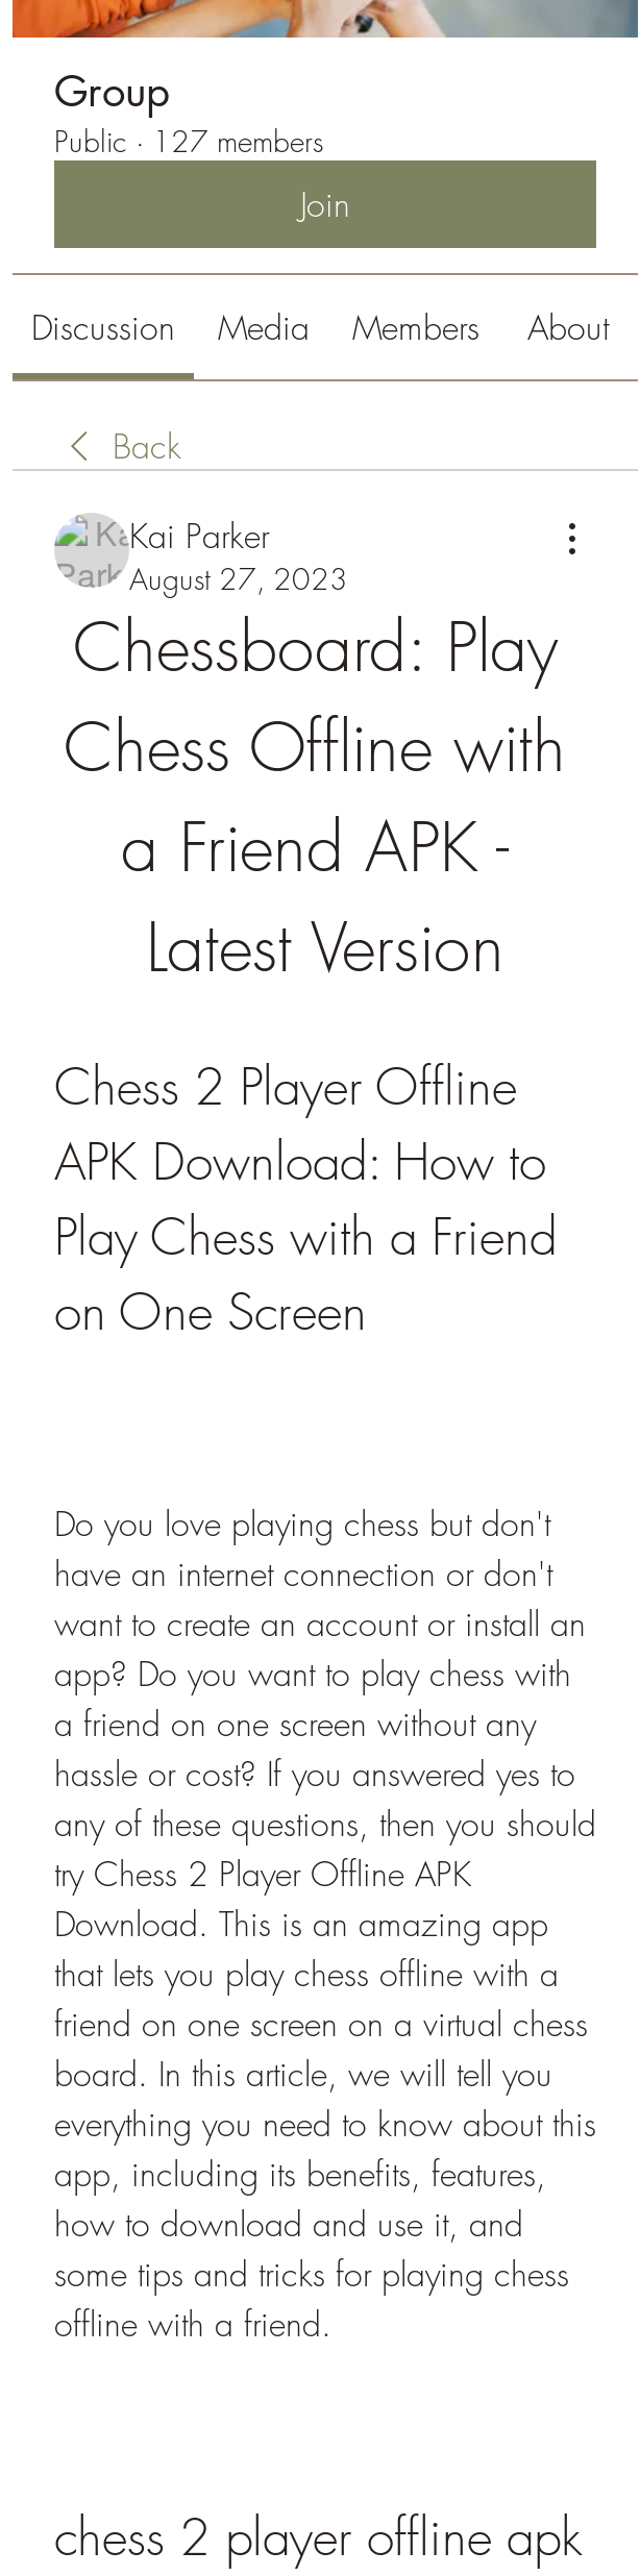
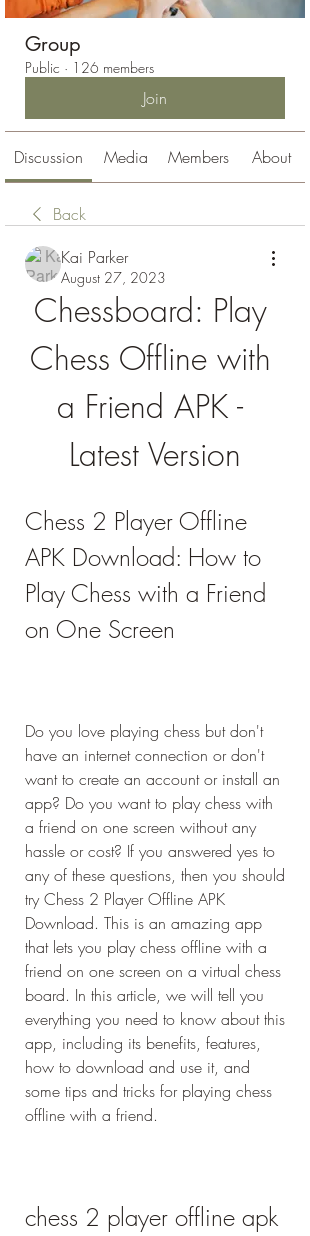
[54,121,323,160] Public · 127 members -> [25,58,154,77] Public · 126 members

